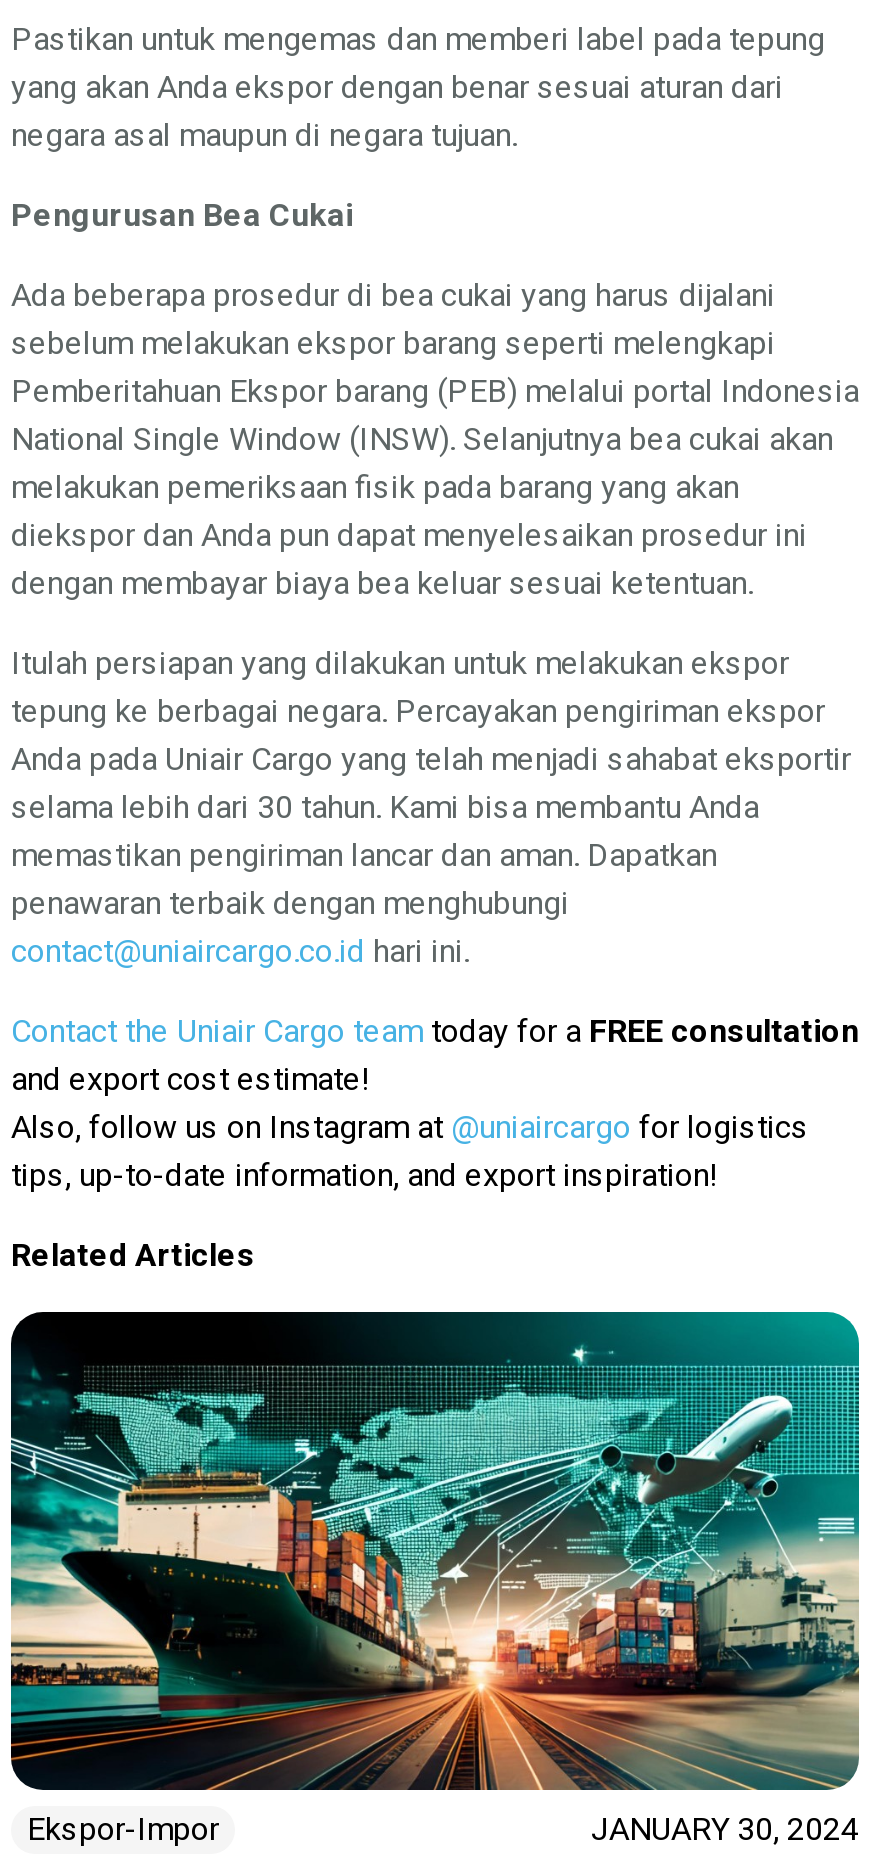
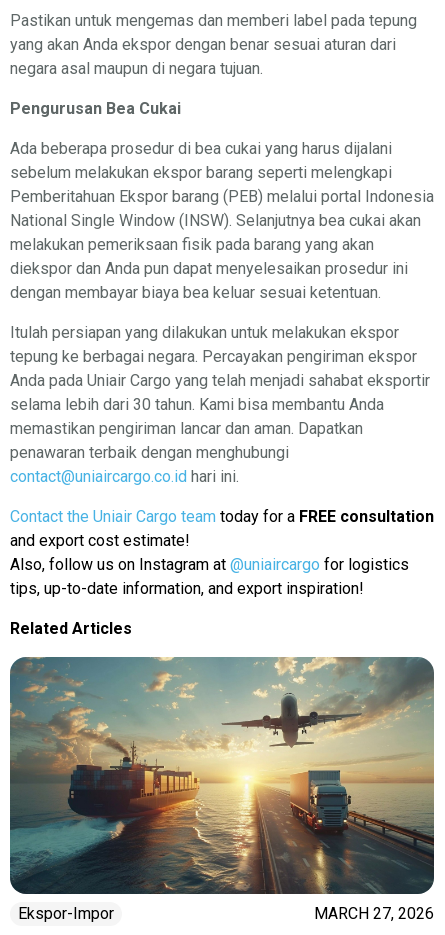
[9,1308,861,1847] [image] | JANUARY 30, 2024 -> [9,656,435,923] [image] | MARCH 27, 2026

